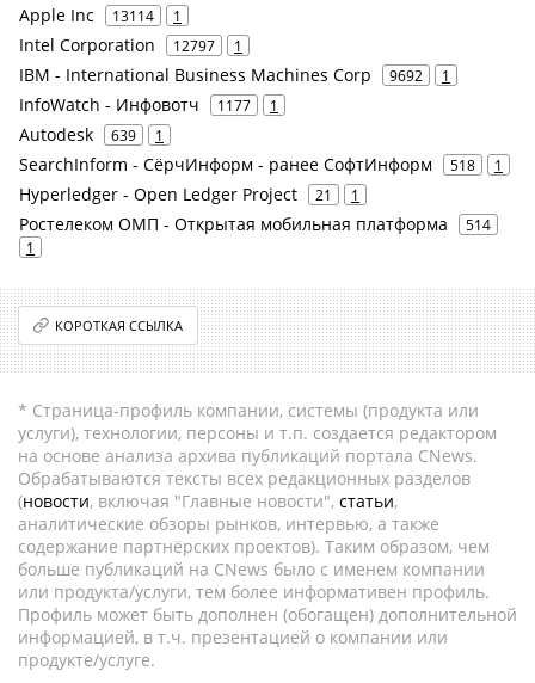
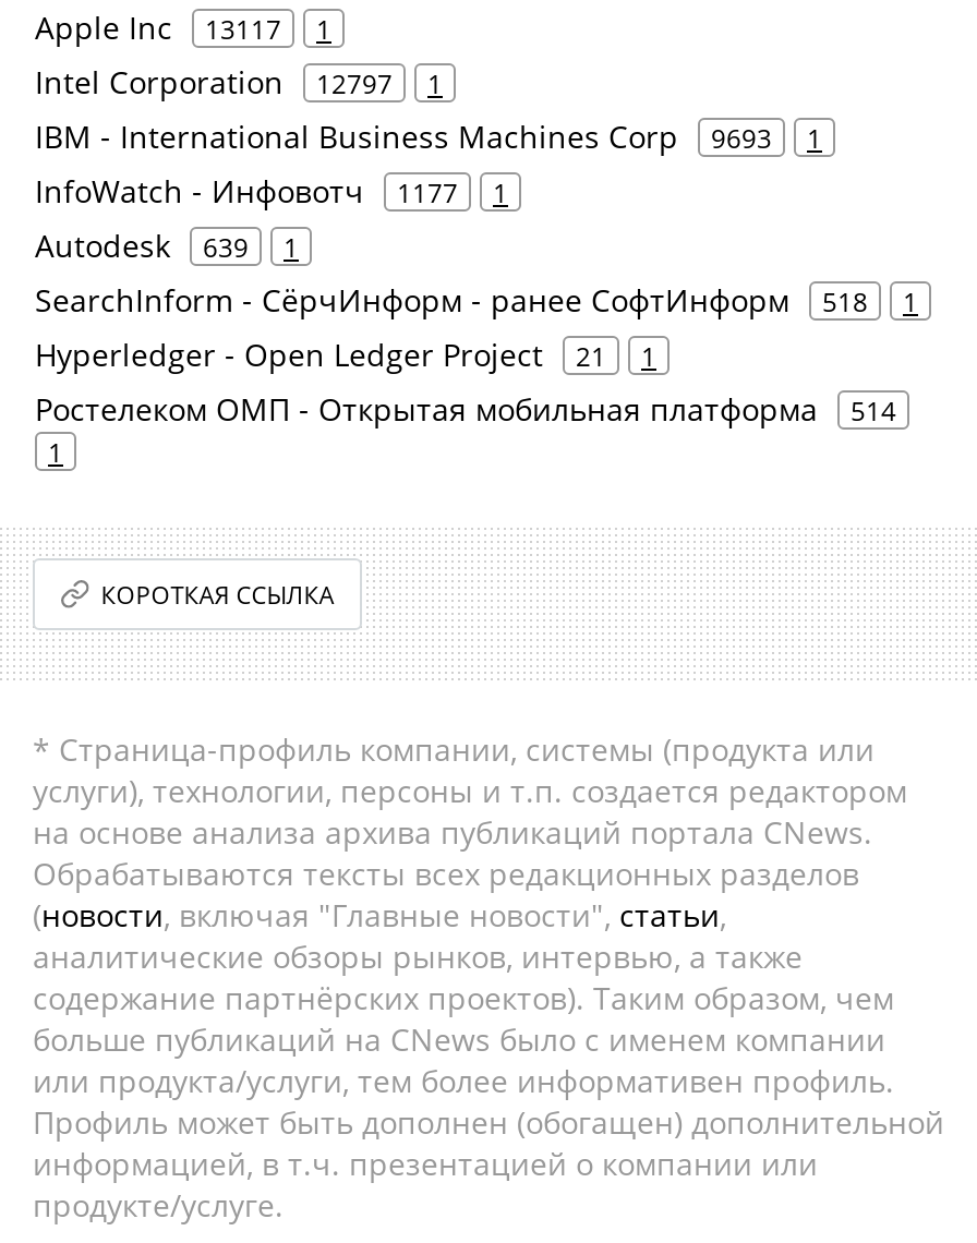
[19,4,182,26] Apple Inc 13114 1 -> [35,7,331,48] Apple Inc 13117 1
[19,63,450,86] IBM - International Business Machines Corp 9692 1 -> [35,116,822,157] IBM - International Business Machines Corp 9693 1

